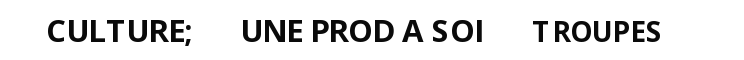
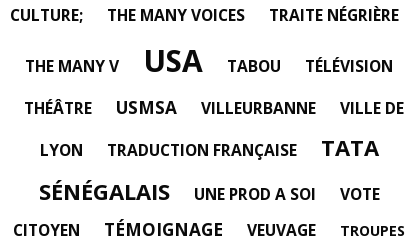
none -> [13,183,379,241] VOTE | CITOYEN | TÉMOIGNAGE | VEUVAGE
none -> [24,4,404,206] THE MANY VOICES | TRAITE NÉGRIÈRE | THE MANY V | USA | TABOU | TÉLÉVISION | THÉÂTRE | USMSA | VILLEURBANNE | VILLE DE | LYON | TRADUCTION FRANÇAISE | TATA | SÉNÉGALAIS

